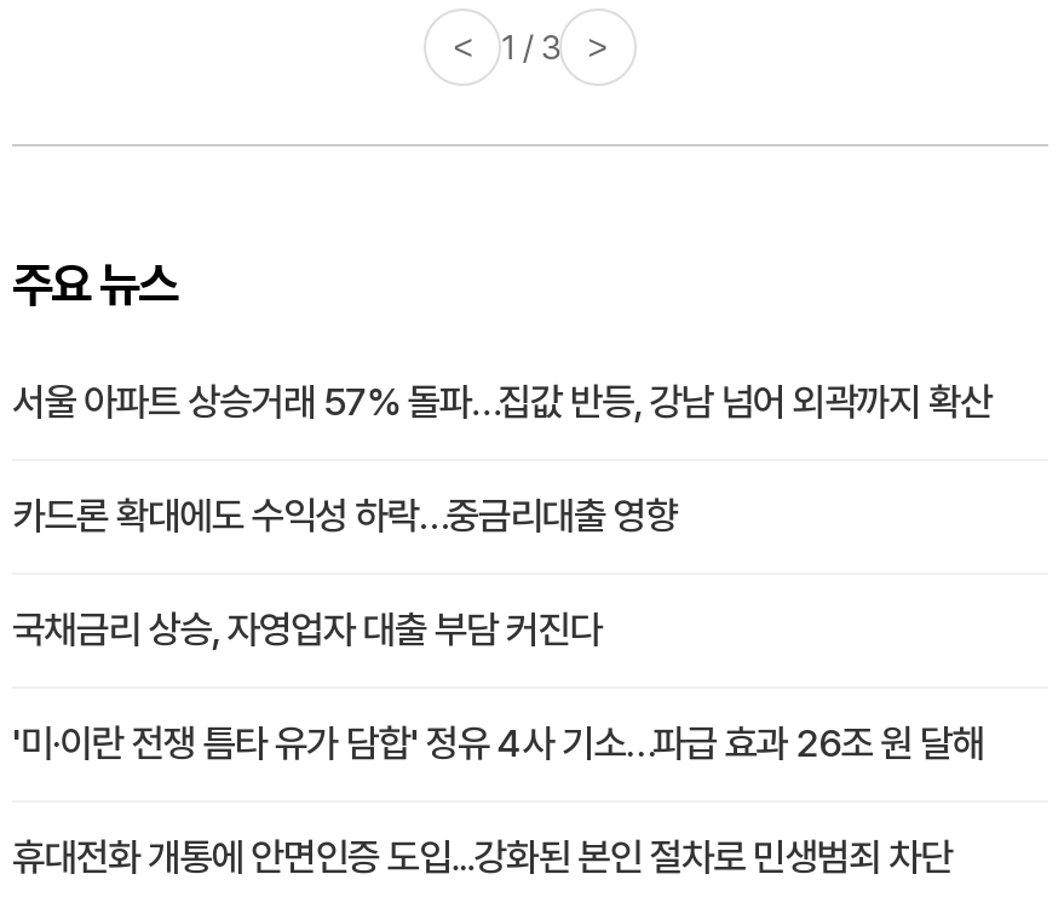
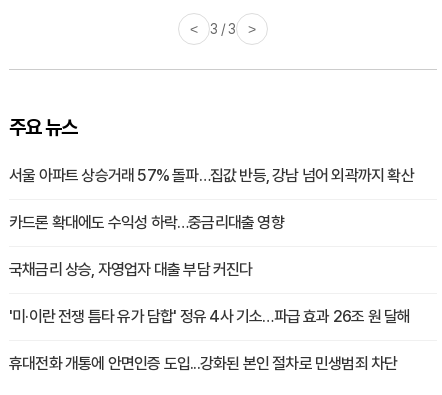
[502,28,559,67] 1 / 3 -> [210,21,236,37] 3 / 3

